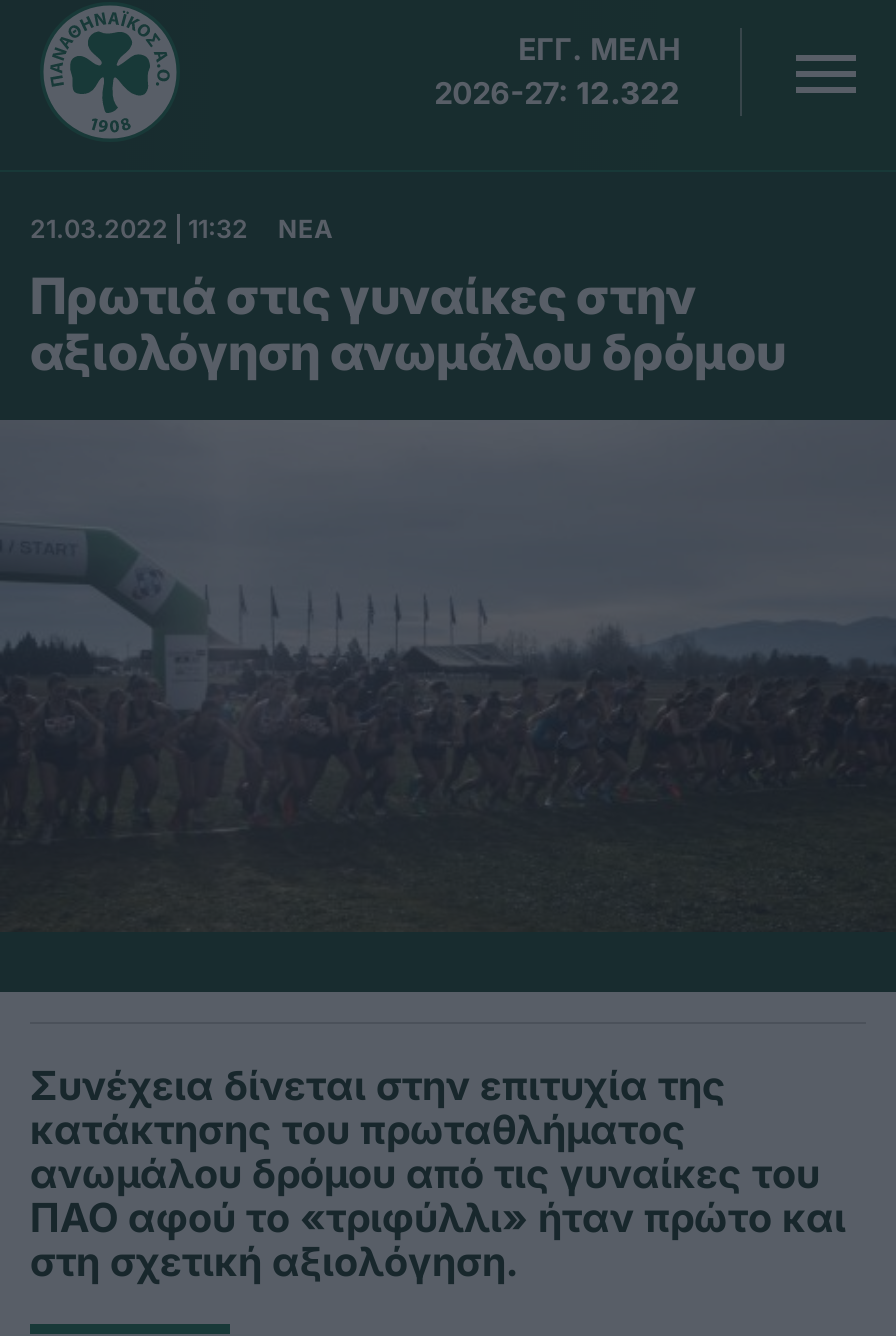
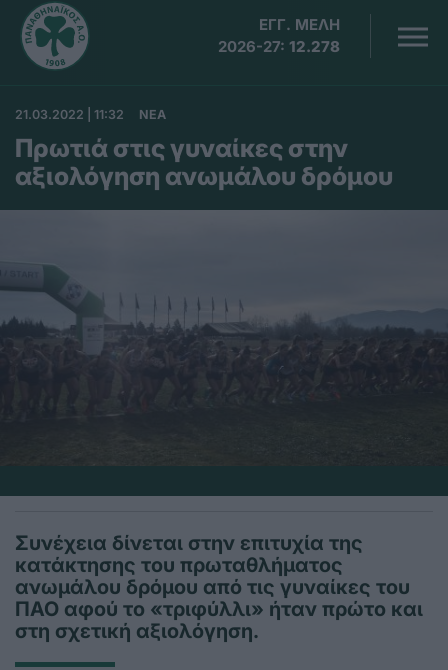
[434,74,680,112] 2026-27: 12.322 -> [218,37,340,56] 2026-27: 12.278

